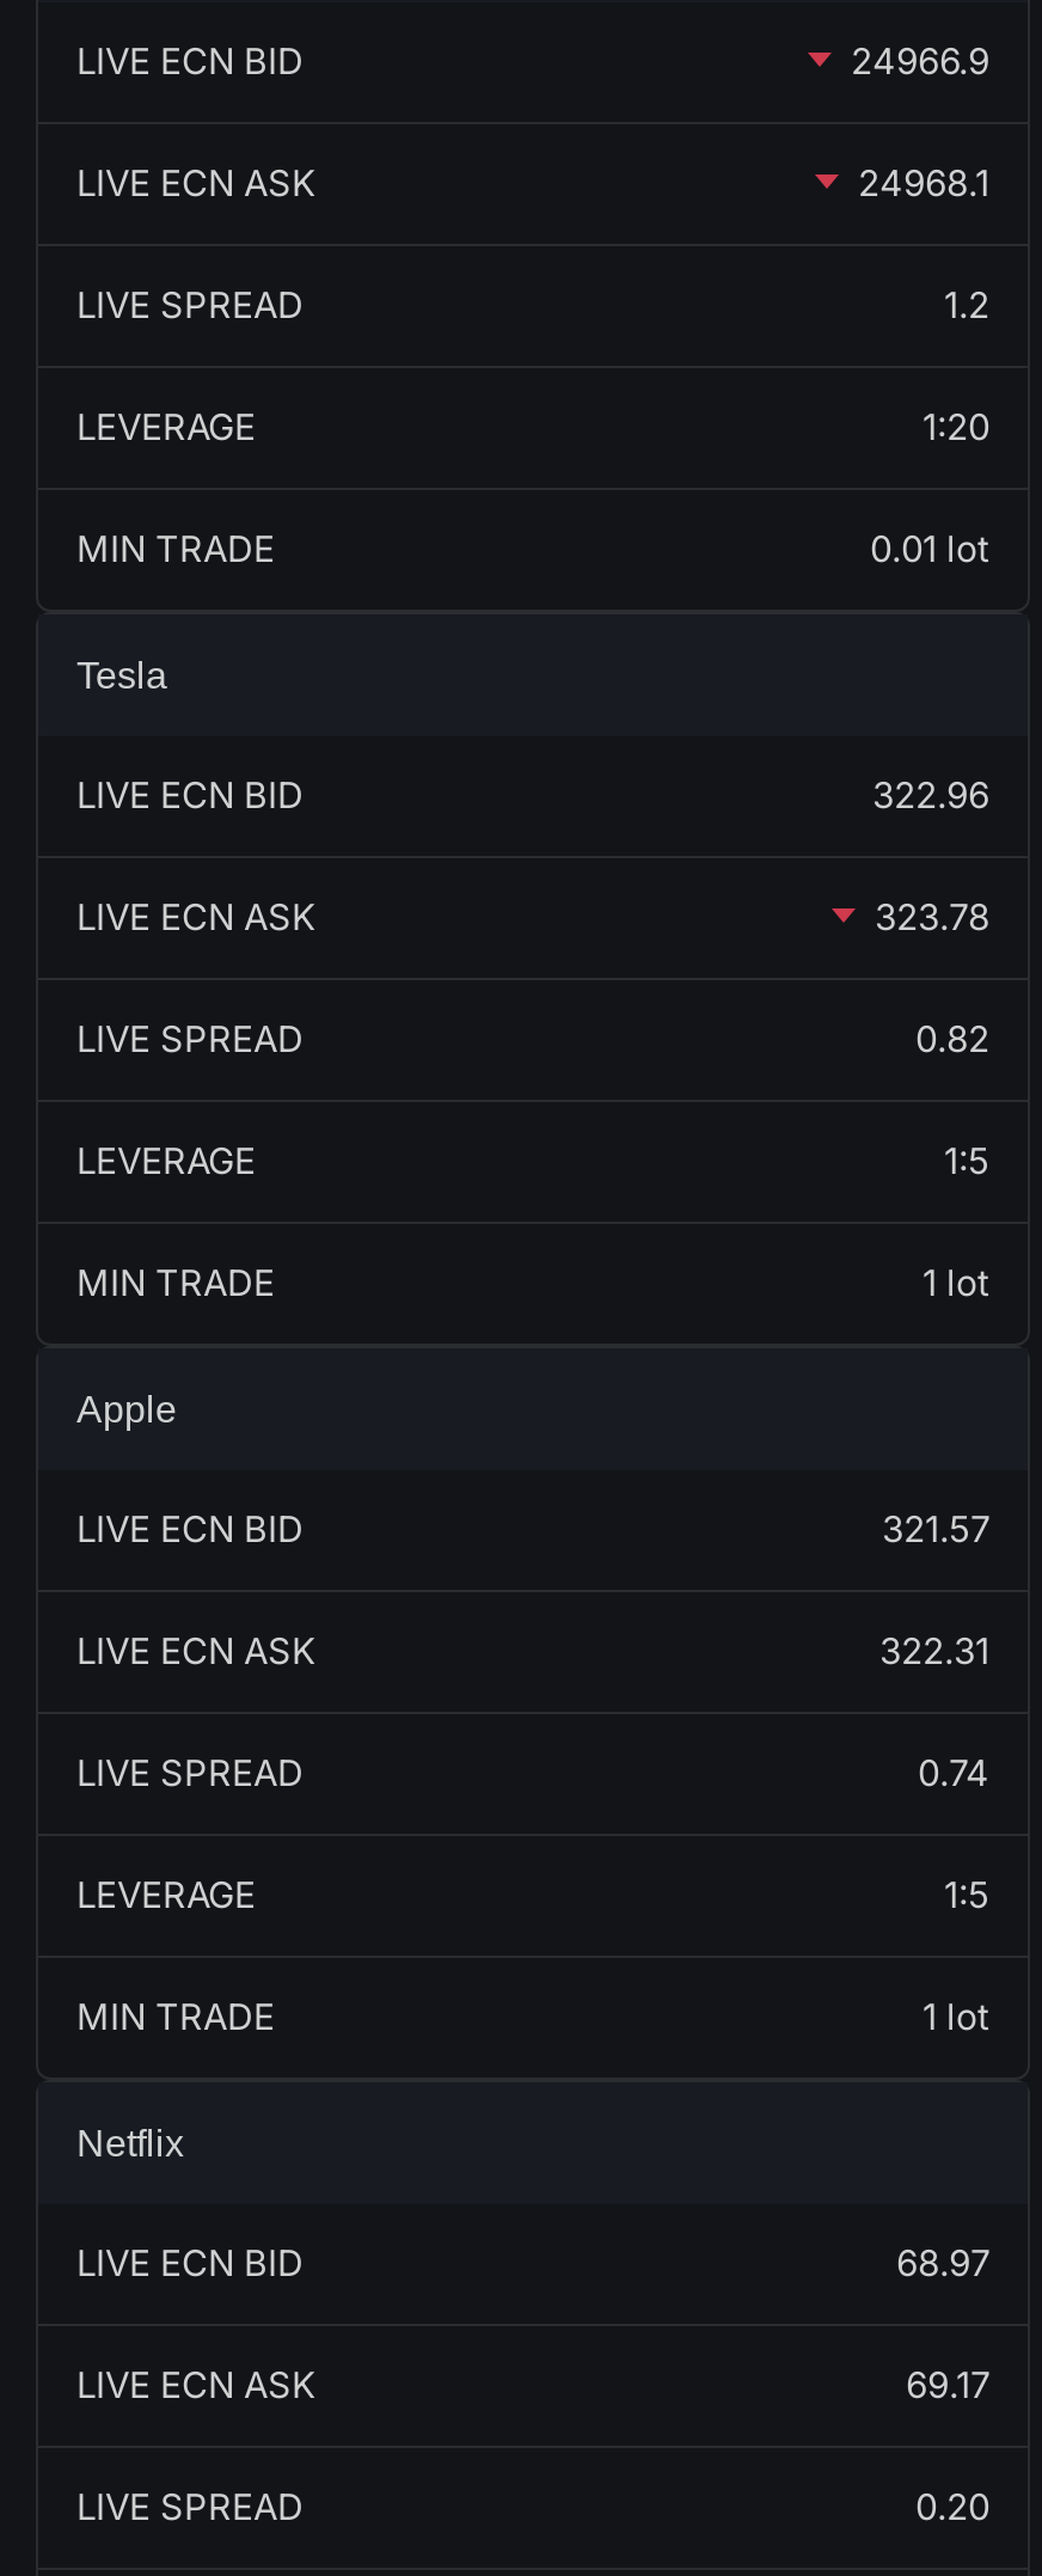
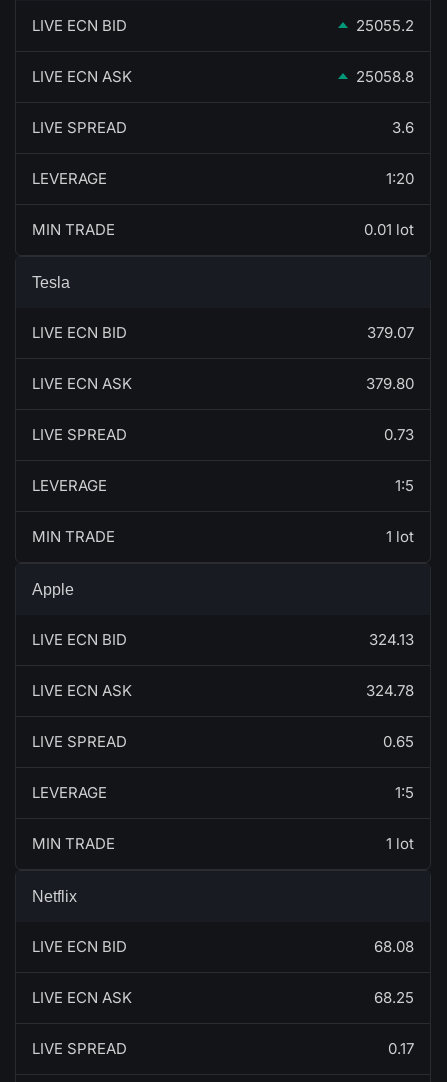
[851,38,989,84] 24966.9 -> [356,16,414,35] 25055.2
[858,160,989,206] 24968.1 -> [356,67,414,86] 25058.8
[944,282,989,328] 1.2 -> [392,118,414,137] 3.6
[872,772,989,818] 322.96 -> [367,323,414,342] 379.07
[875,894,989,940] 323.78 -> [366,374,414,393] 379.80
[915,1016,989,1061] 0.82 -> [384,425,414,444] 0.73
[882,1506,989,1552] 321.57 -> [369,630,414,649] 324.13
[879,1628,989,1674] 322.31 -> [366,681,414,700] 324.78
[918,1750,989,1795] 0.74 -> [383,732,414,751] 0.65
[896,2240,989,2286] 68.97 -> [374,937,414,956] 68.08
[906,2362,989,2407] 69.17 -> [374,988,414,1007] 68.25
[915,2484,989,2529] 0.20 -> [388,1039,414,1058] 0.17

